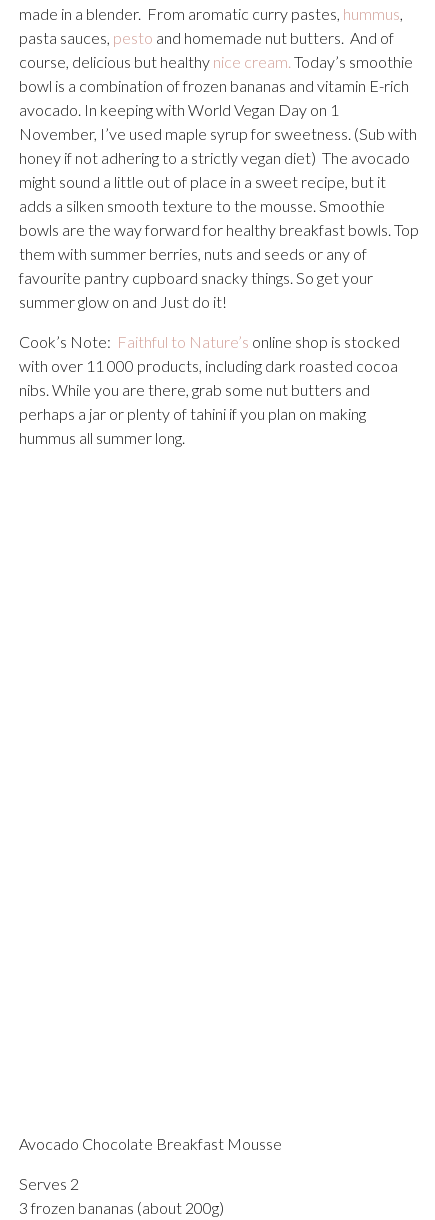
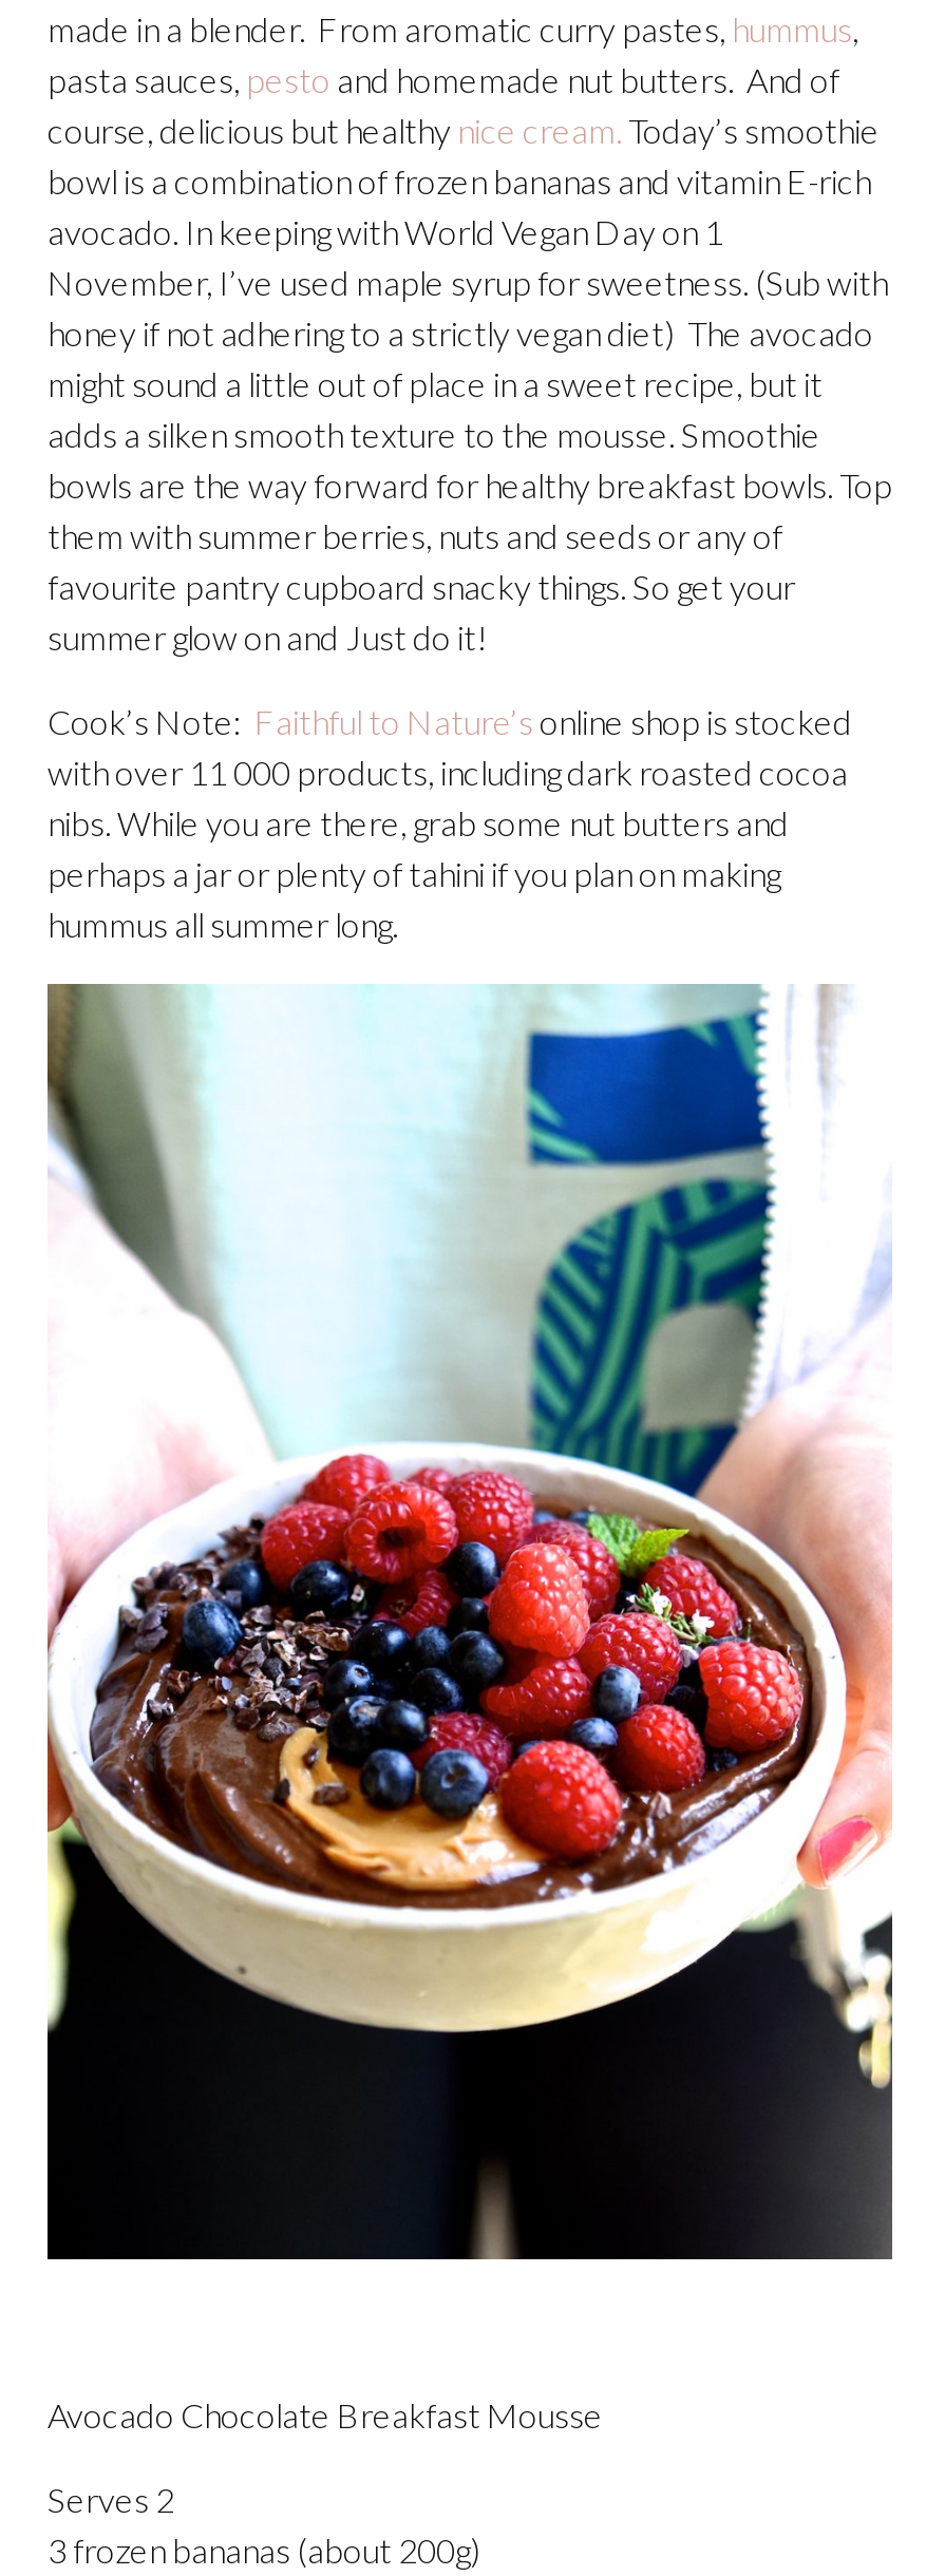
none -> [45,982,894,2261] [image]

